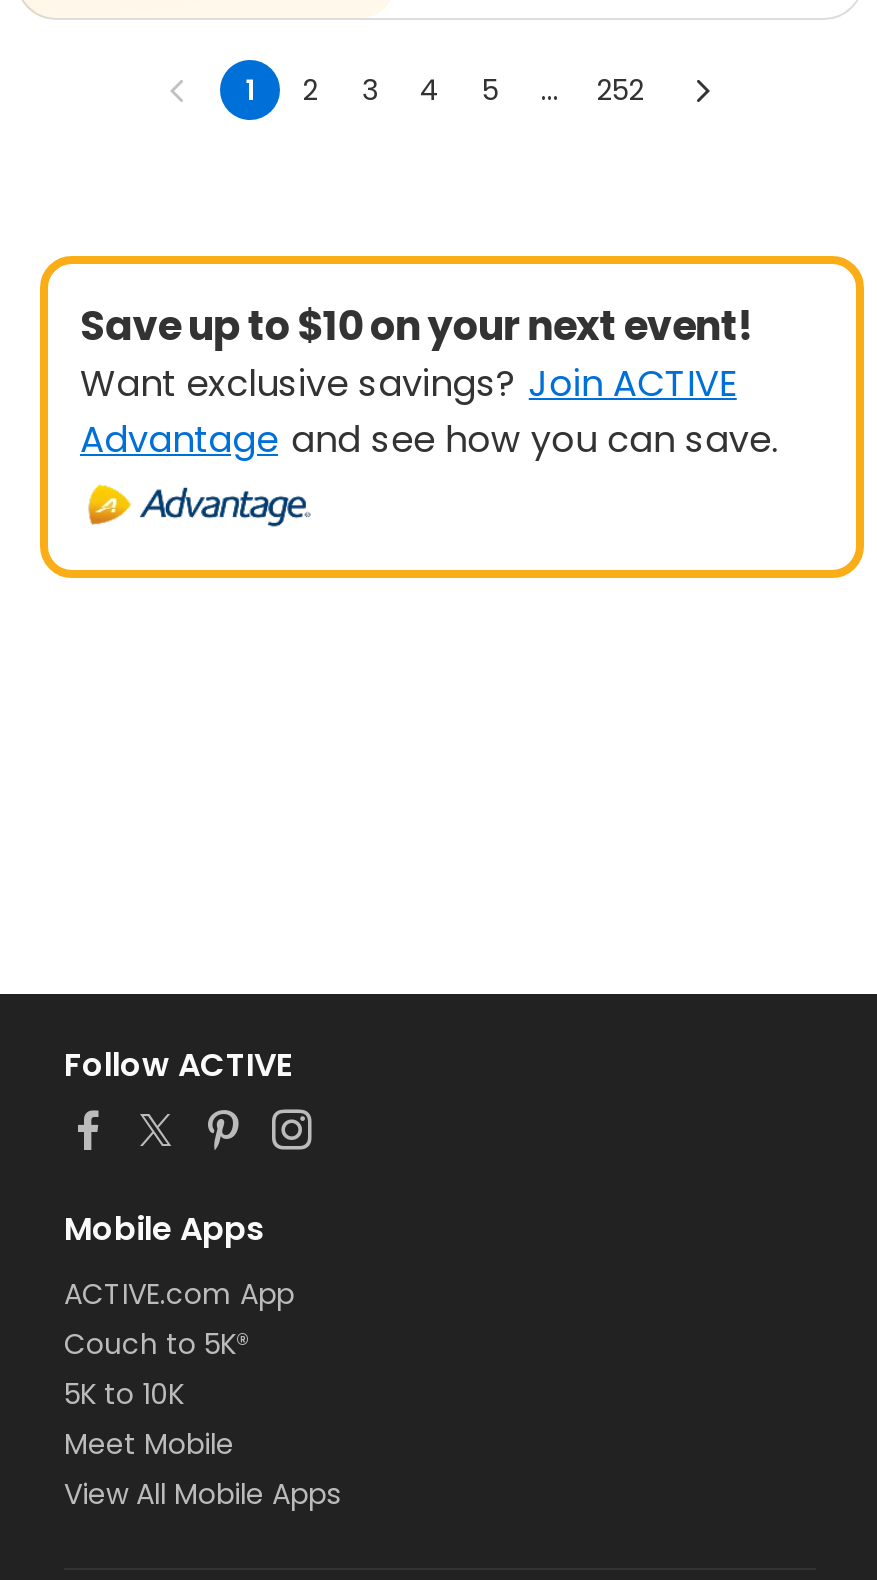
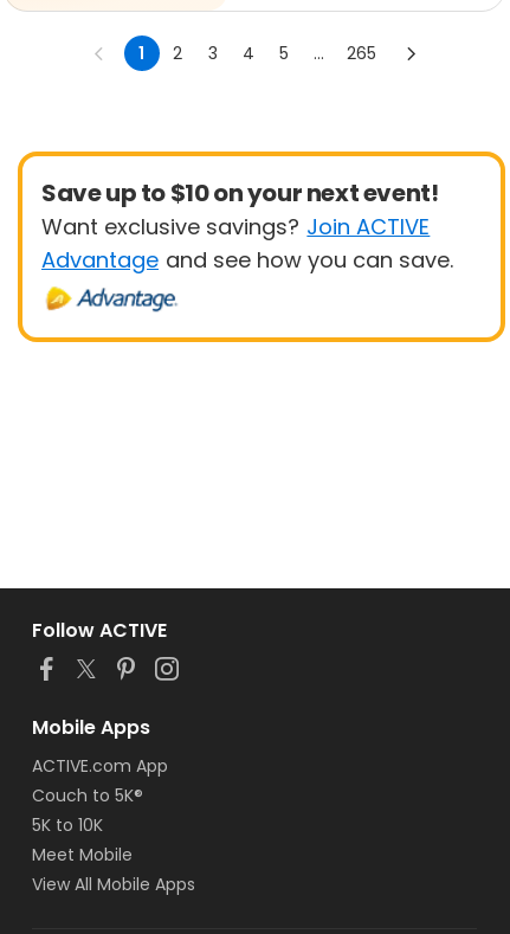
[596,70,644,110] 252 -> [346,41,376,65] 265

